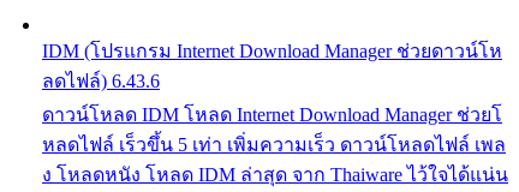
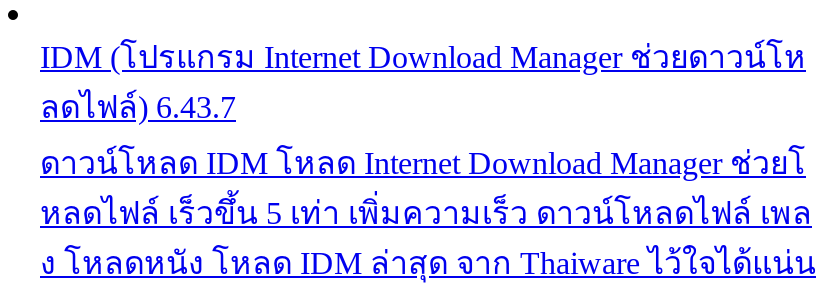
[42,71,160,91] ลดไฟล์) 6.43.6 -> [40,90,236,124] ลดไฟล์) 6.43.7

